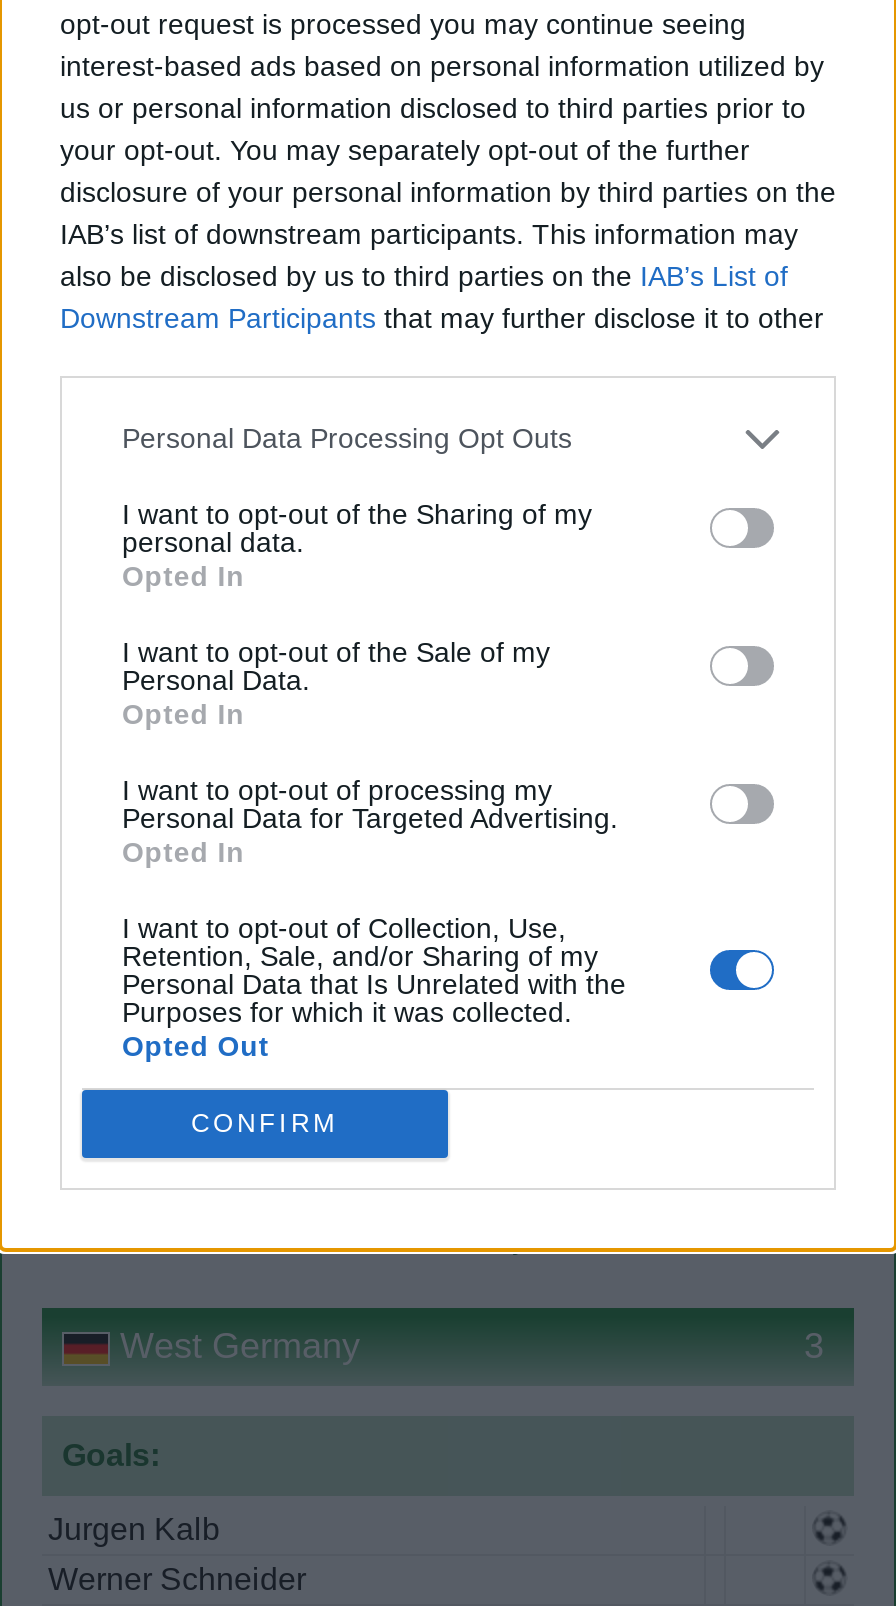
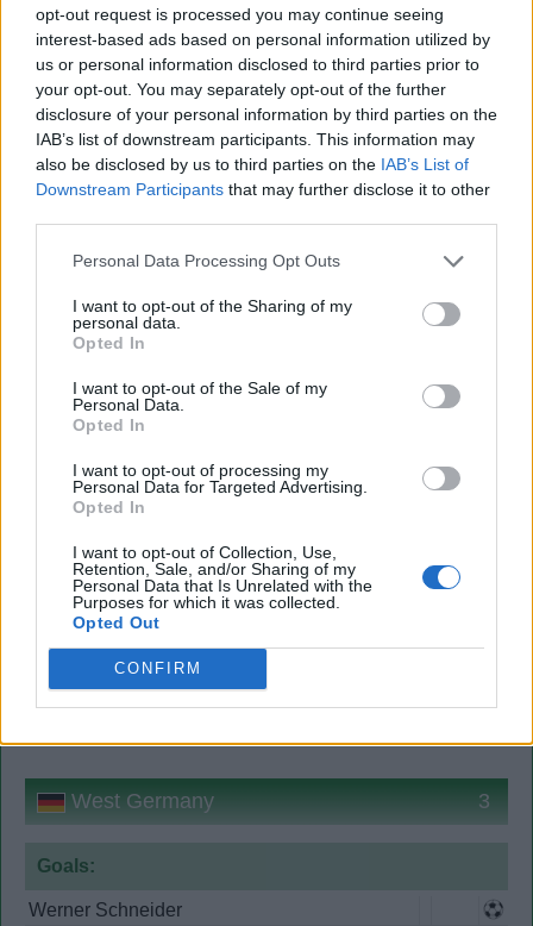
[48,1512,220,1546] Jurgen Kalb -> none

